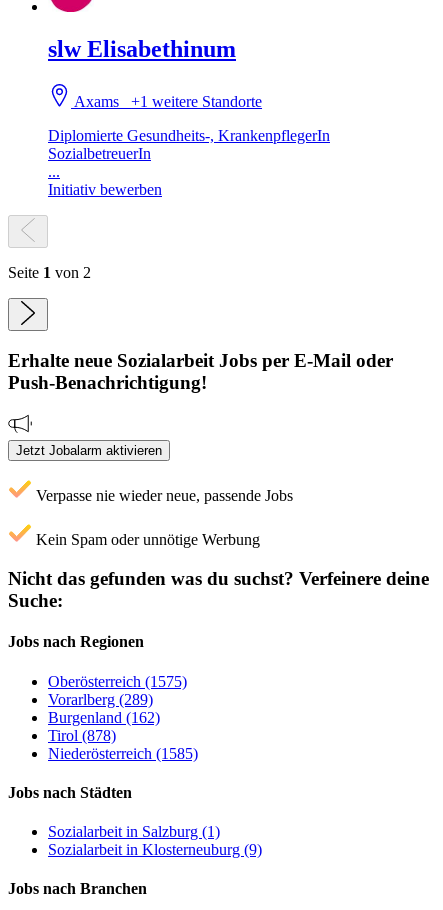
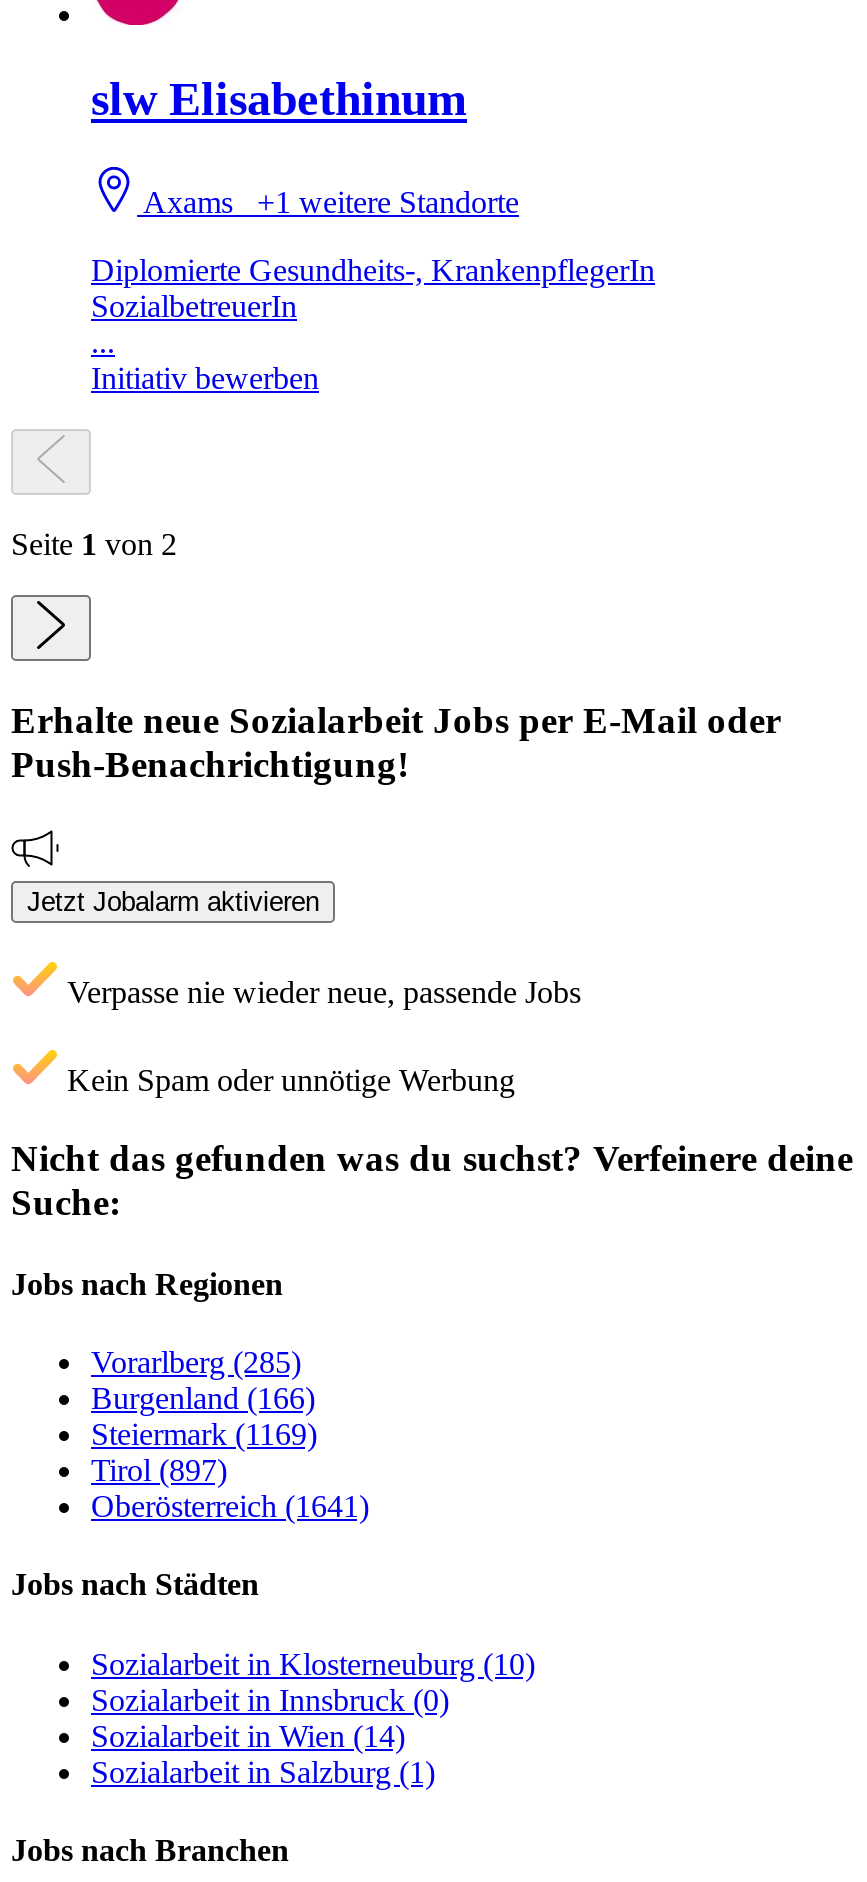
[48,673,198,762] Oberösterreich (1575) | Vorarlberg (289) | Burgenland (162) | Tirol (878) | Niederösterreich (1585) -> [91,1345,369,1523] Vorarlberg (285) | Burgenland (166) | Steiermark (1169) | Tirol (897) | Oberösterreich (1641)
none -> [91,1646,535,1752] Sozialarbeit in Klosterneuburg (10) | Sozialarbeit in Innsbruck (0) | Sozialarbeit in Wien (14)
moved [48,823,220,840] -> [91,1754,435,1788]: Sozialarbeit in Salzburg (1)
[48,841,262,858] Sozialarbeit in Klosterneuburg (9) -> none

